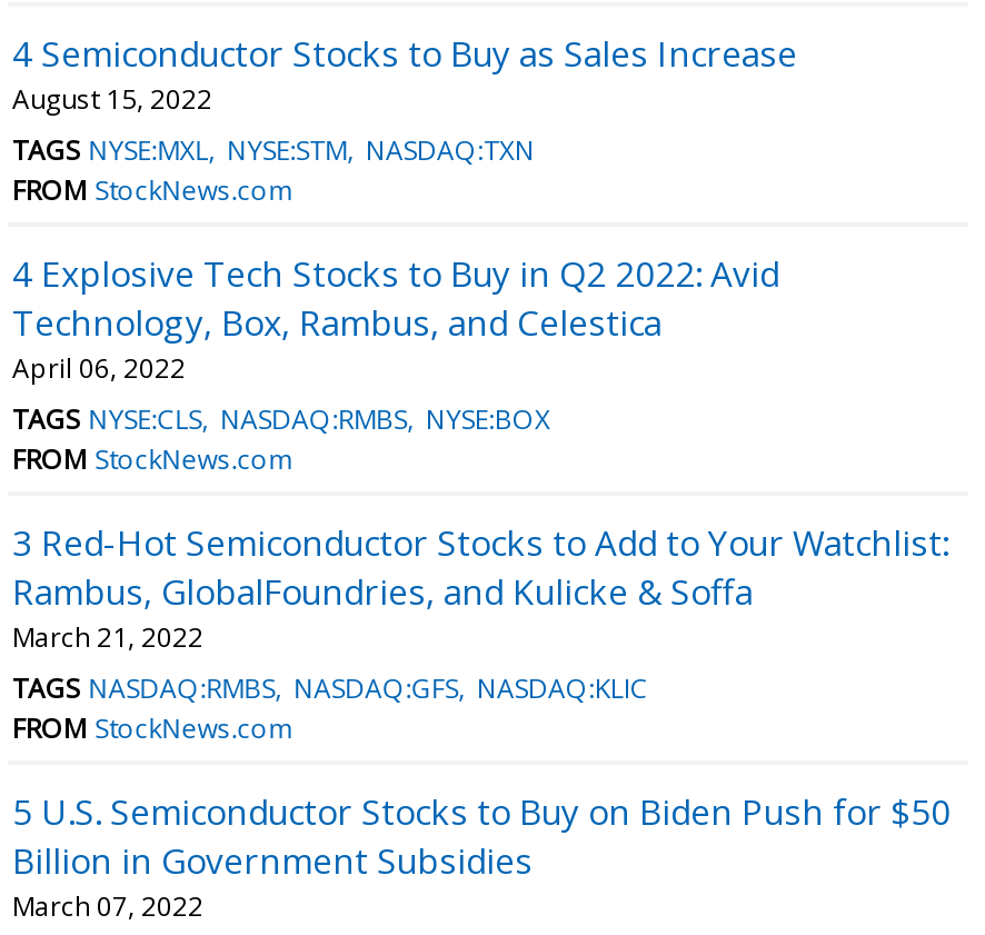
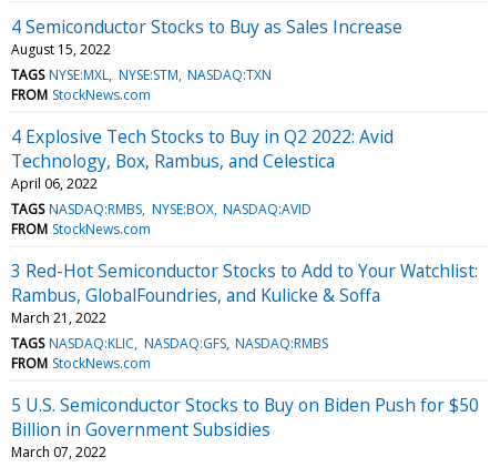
[12,400,550,438] TAGS NYSE:CLS NASDAQ:RMBS NYSE:BOX -> [11,200,311,218] TAGS NASDAQ:RMBS NYSE:BOX NASDAQ:AVID
[12,669,648,707] TAGS NASDAQ:RMBS NASDAQ:GFS NASDAQ:KLIC -> [11,334,328,353] TAGS NASDAQ:KLIC NASDAQ:GFS NASDAQ:RMBS

